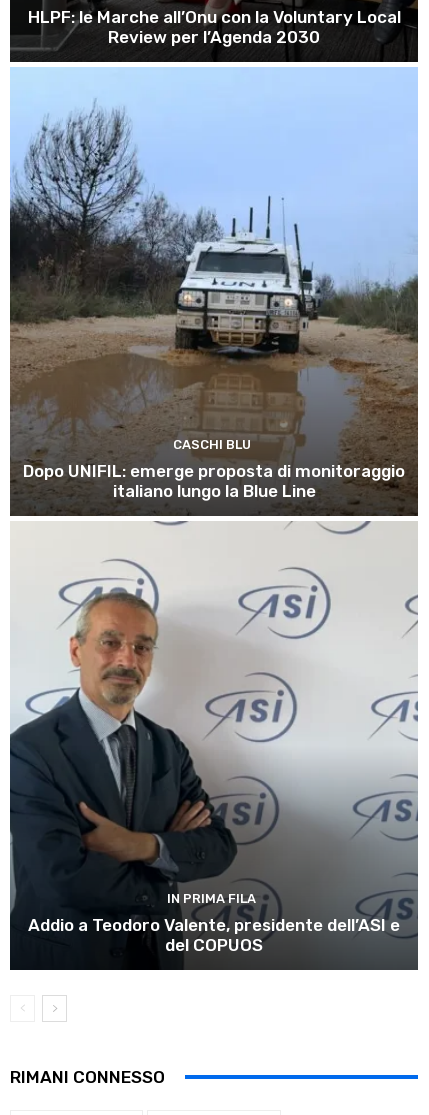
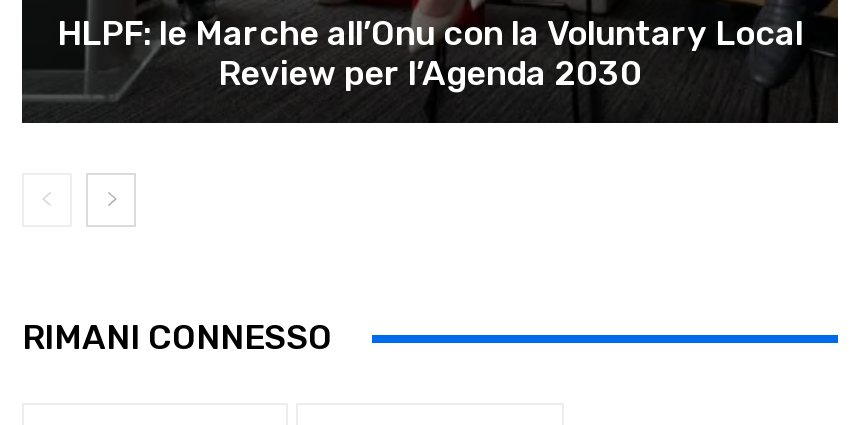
[9,62,419,501] [image] | CASCHI BLU | Dopo UNIFIL: emerge proposta di monitoraggio | italiano lungo la Blue Line -> none
[9,488,419,971] [image] | IN PRIMA FILA | Addio a Teodoro Valente, presidente dell’ASI e | del COPUOS -> none

